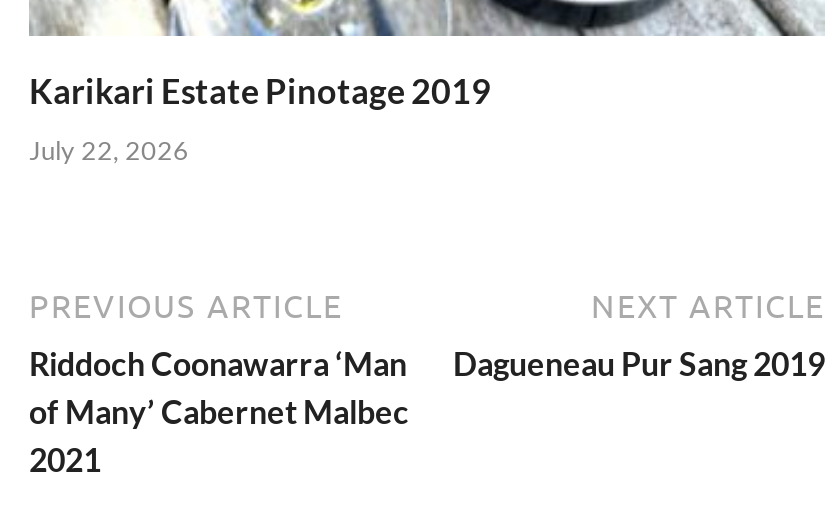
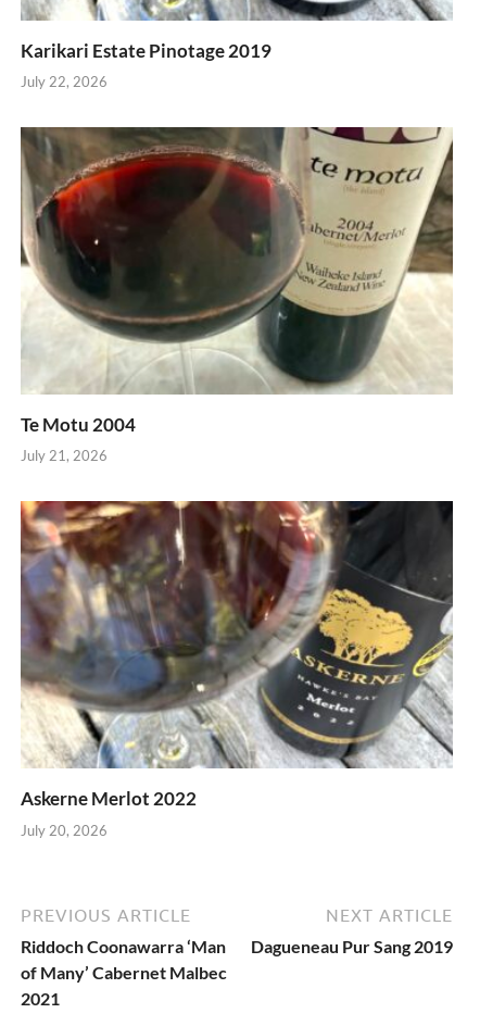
none -> [20,500,454,839] [image] | Askerne Merlot 2022 | July 20, 2026
none -> [21,126,454,465] [image] | Te Motu 2004 | July 21, 2026

